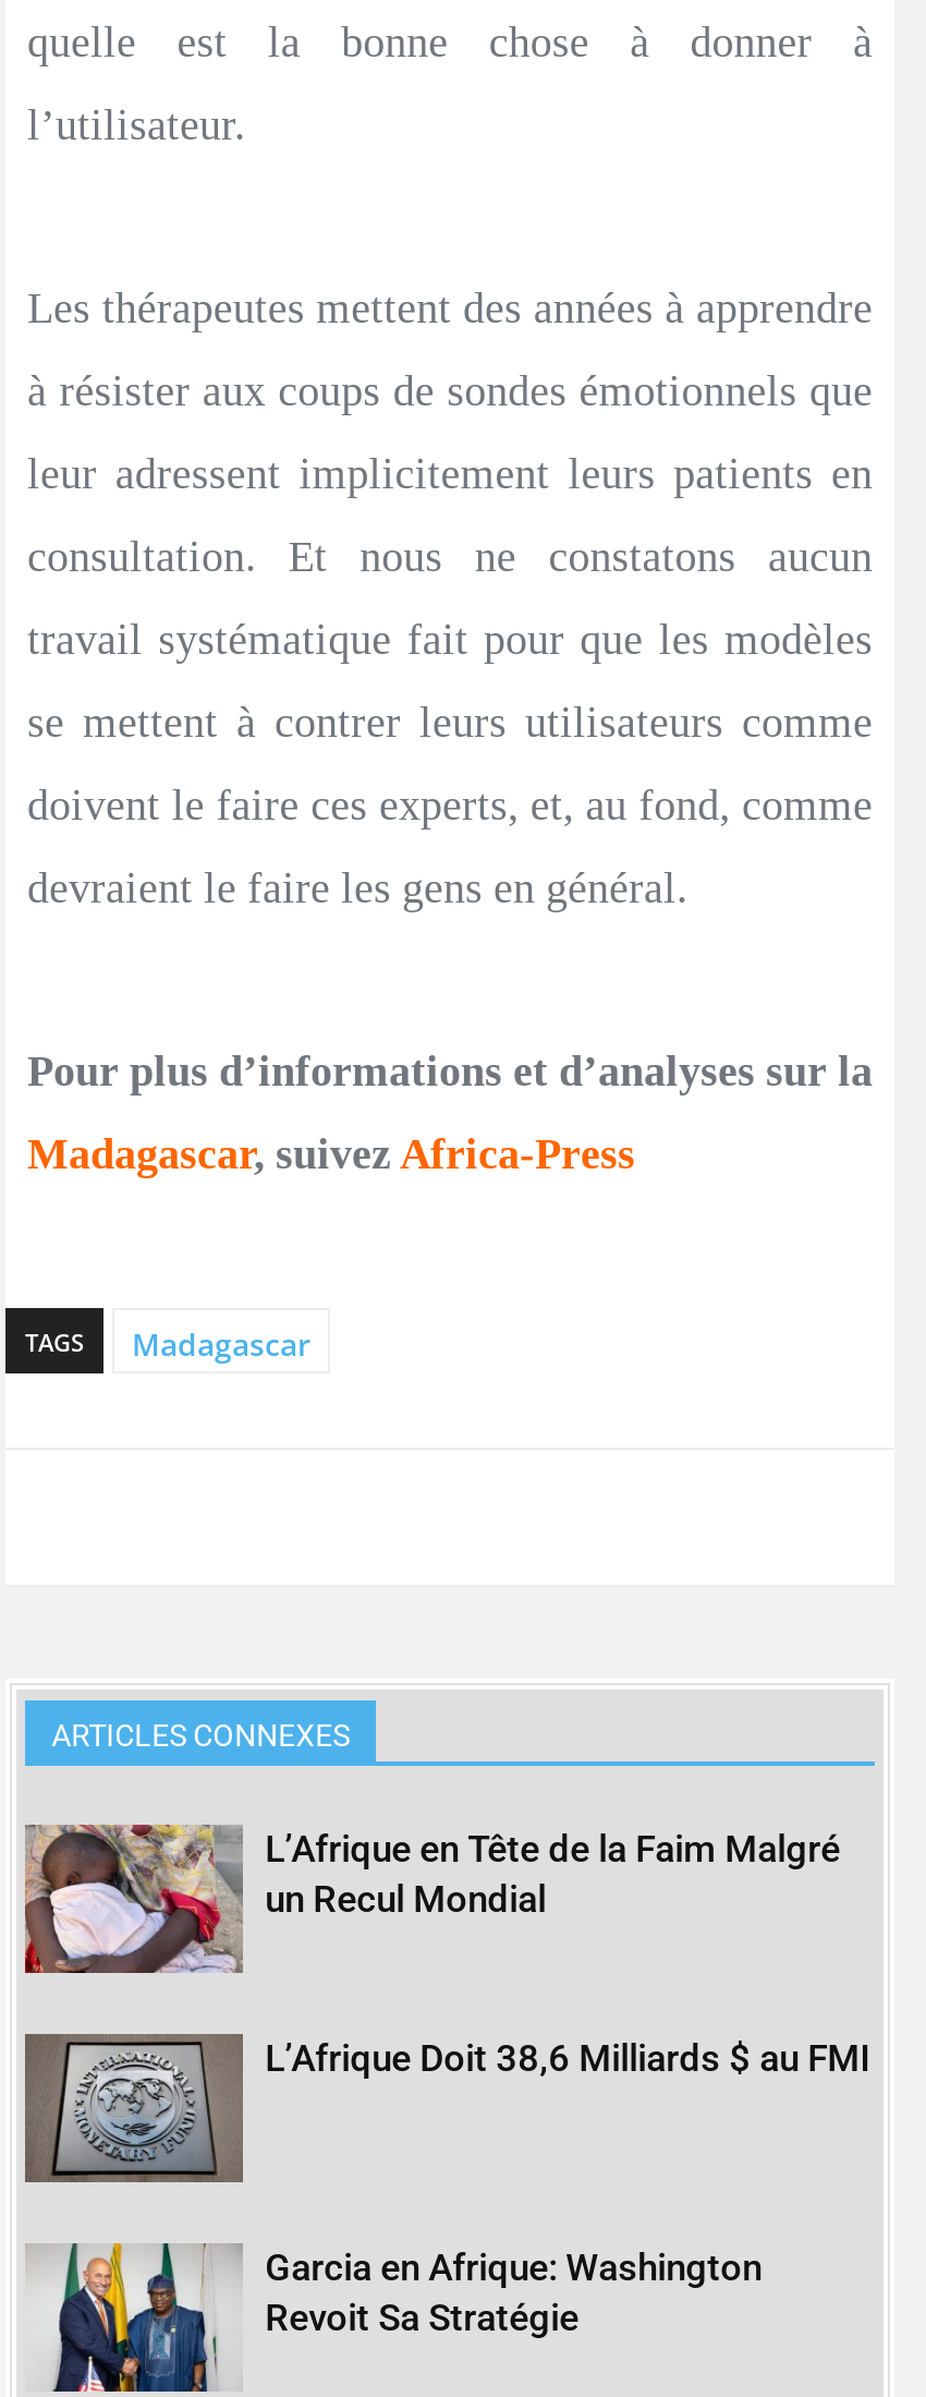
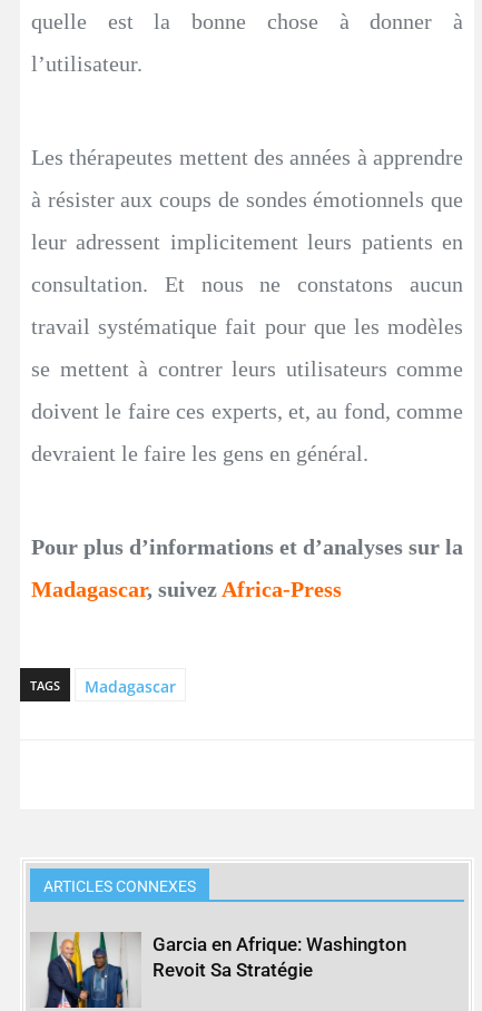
[23,1823,840,1975] [image] | L’Afrique en Tête de la Faim Malgré | un Recul Mondial -> none
[23,2032,871,2184] [image] | L’Afrique Doit 38,6 Milliards $ au FMI -> none

